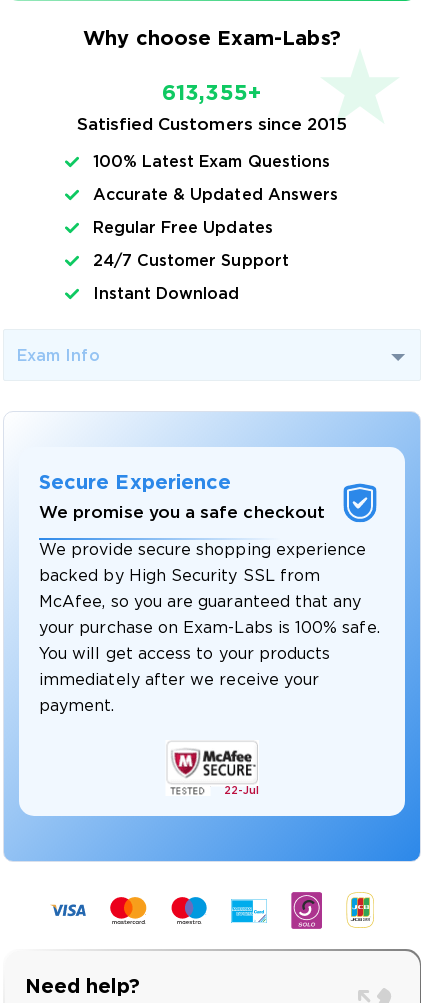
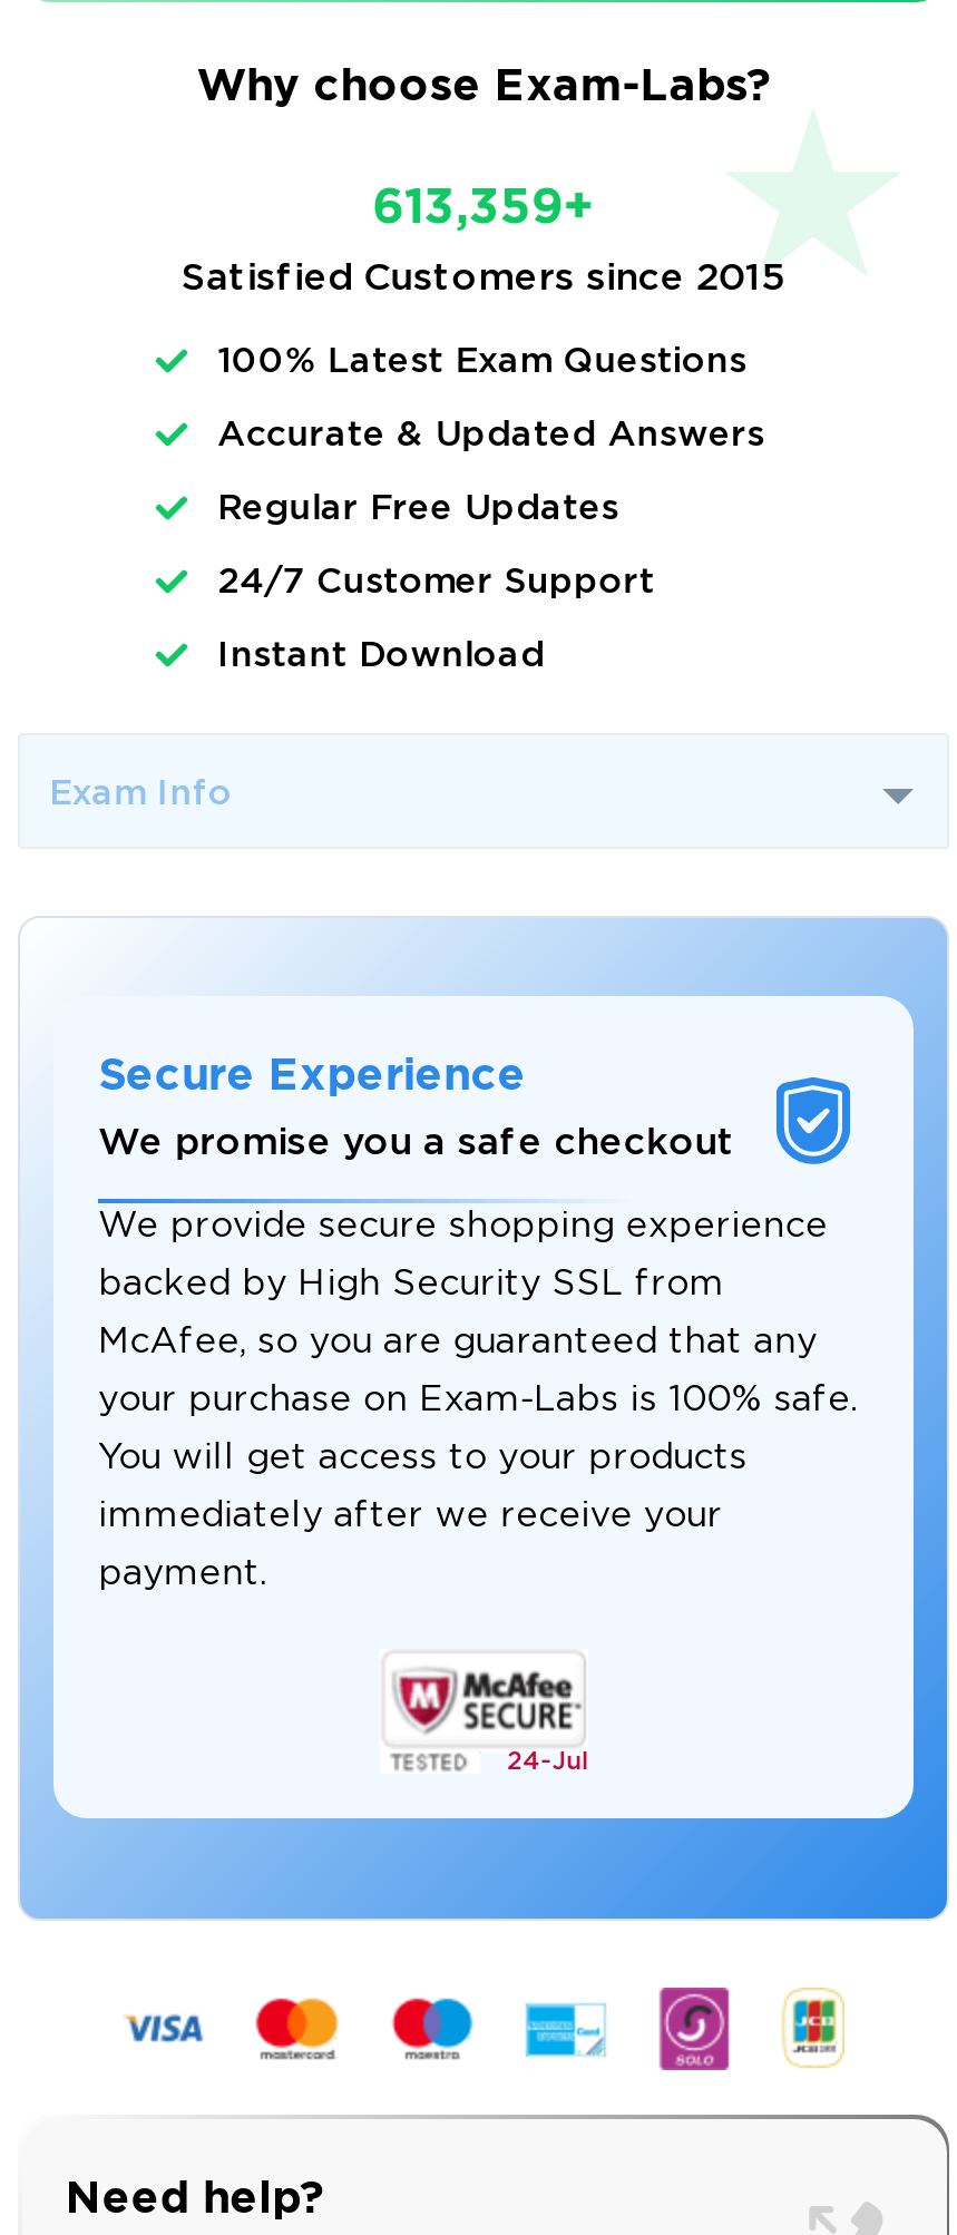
[162,83,262,103] 613,355+ -> [373,186,594,231] 613,359+
[224,786,259,796] 22-Jul -> [507,1751,588,1774] 24-Jul

